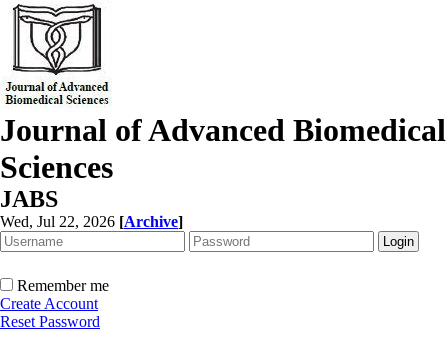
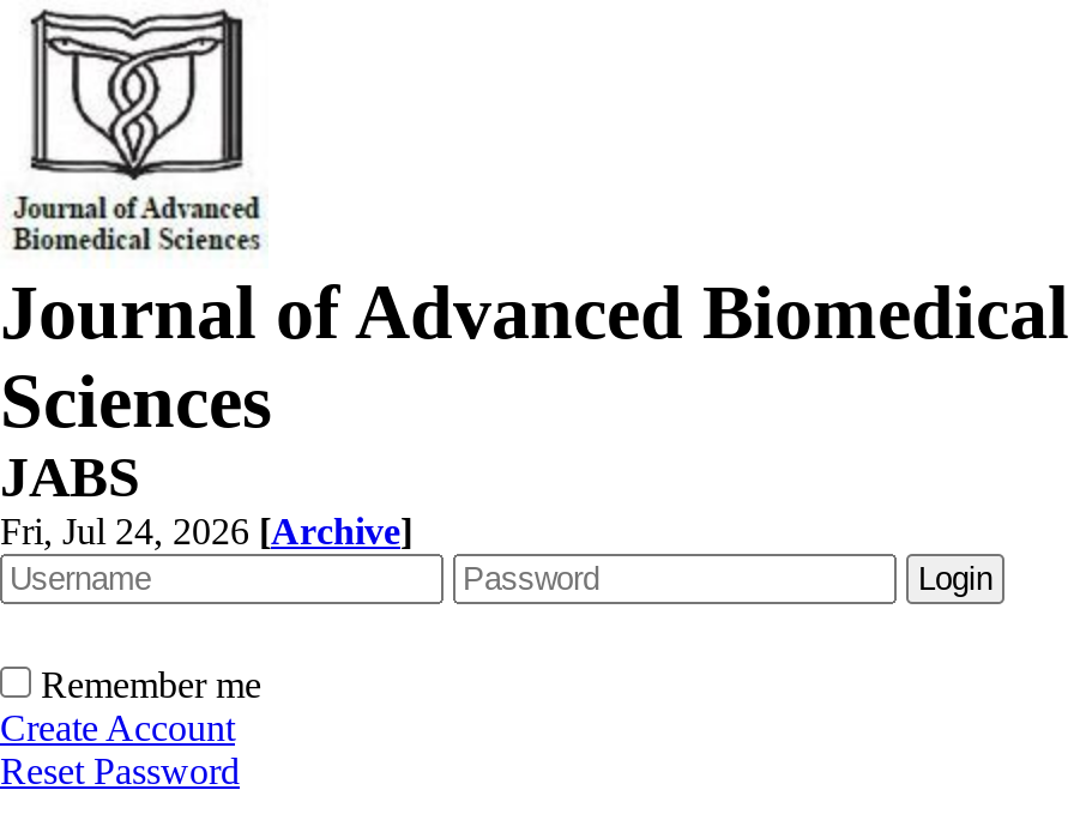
[0,213,183,230] Wed, Jul 22, 2026 [Archive] -> [0,511,412,551] Fri, Jul 24, 2026 [Archive]

